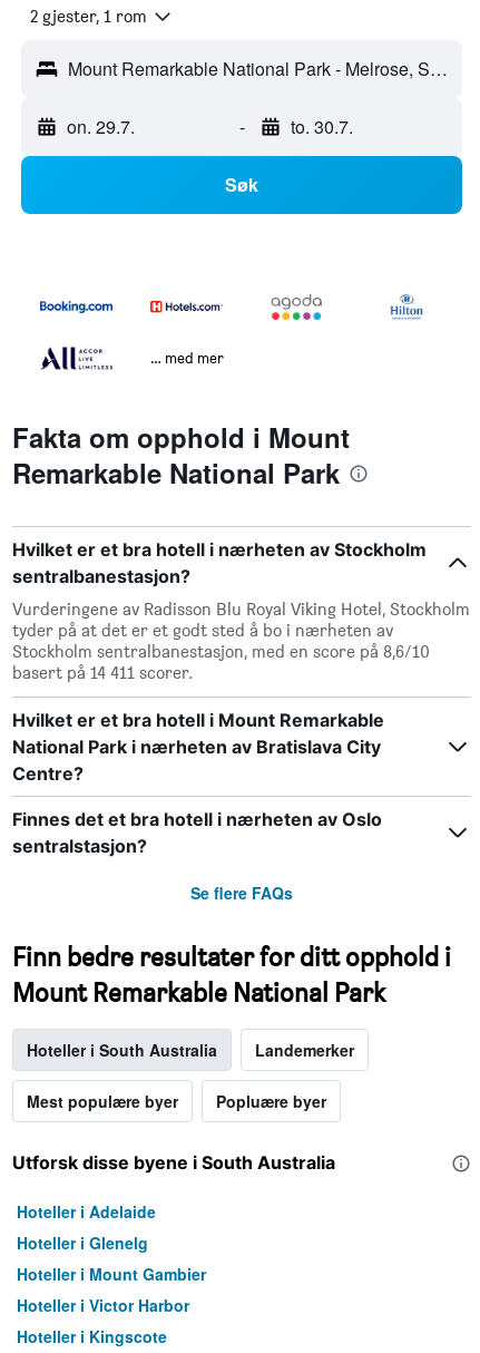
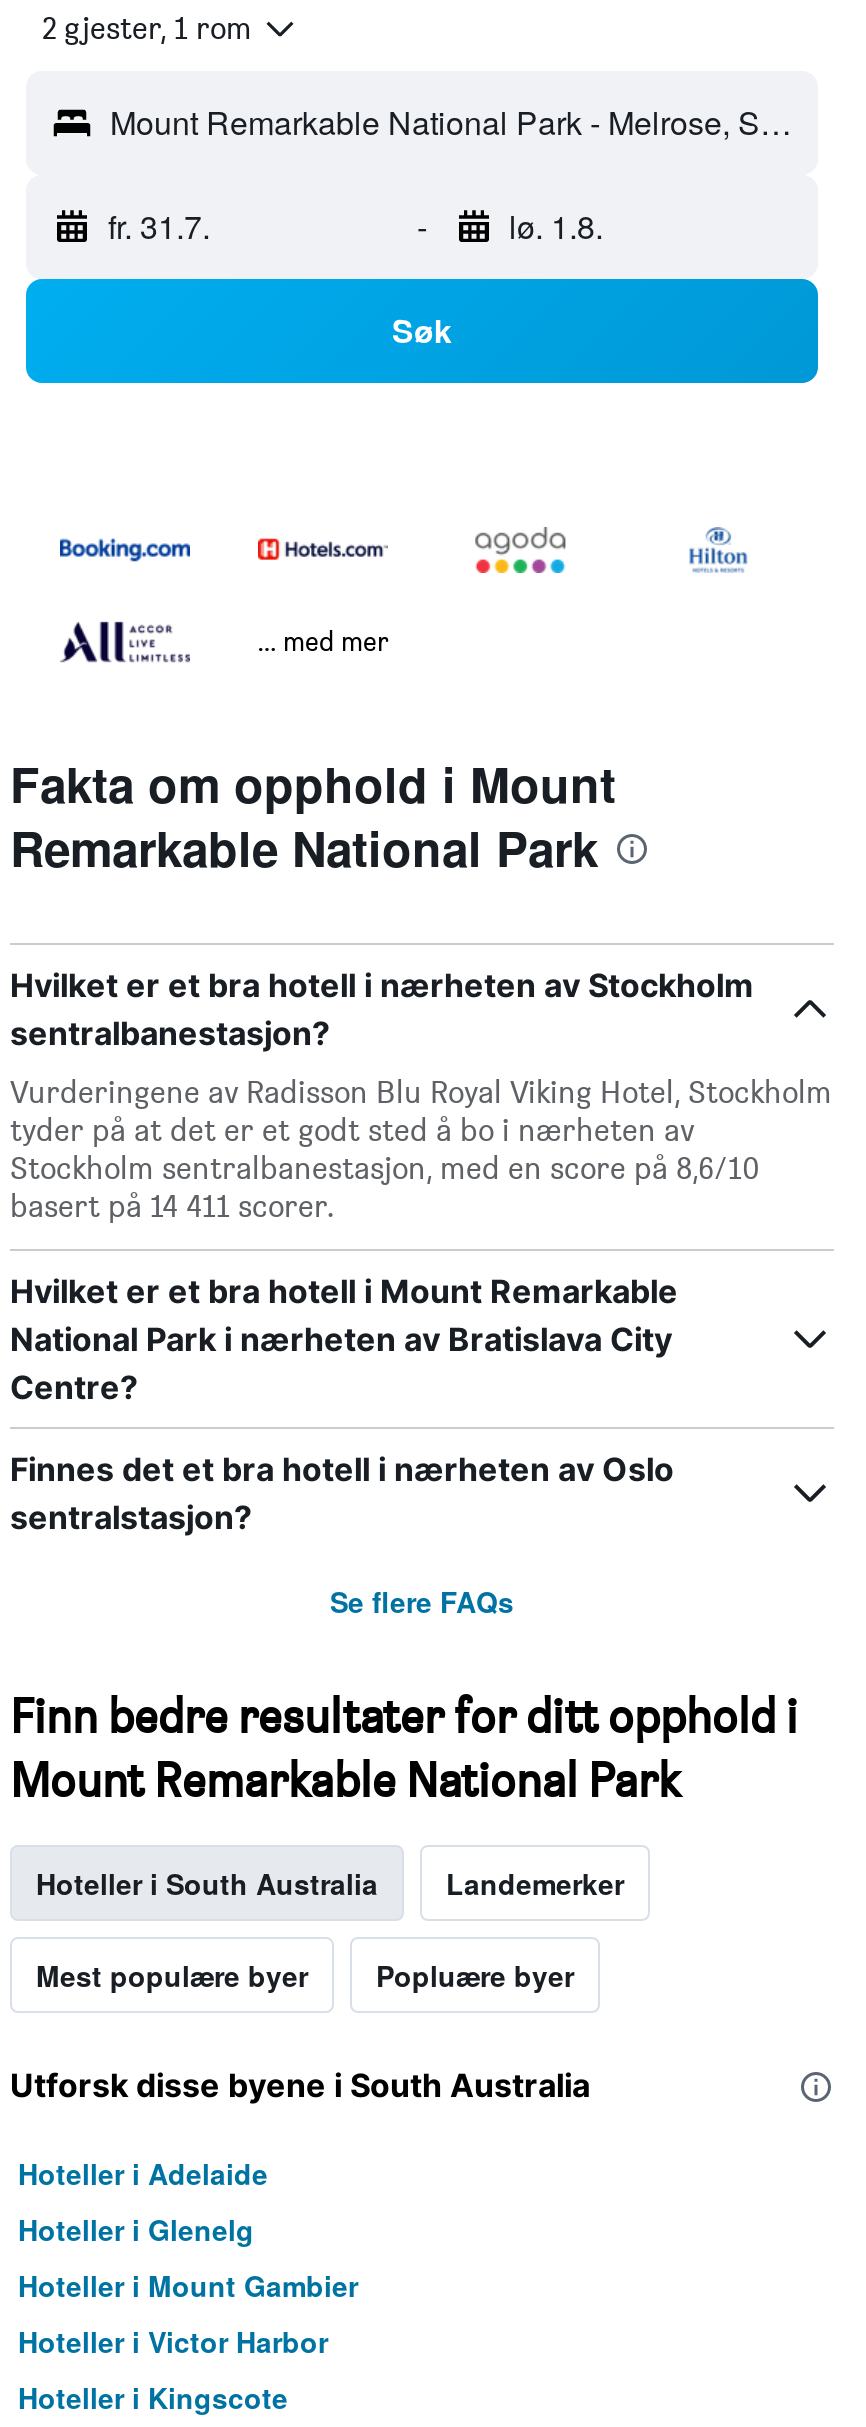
[67,114,135,140] on. 29.7. -> [108,203,210,249] fr. 31.7.
[290,114,352,140] to. 30.7. -> [509,203,603,249] lø. 1.8.

